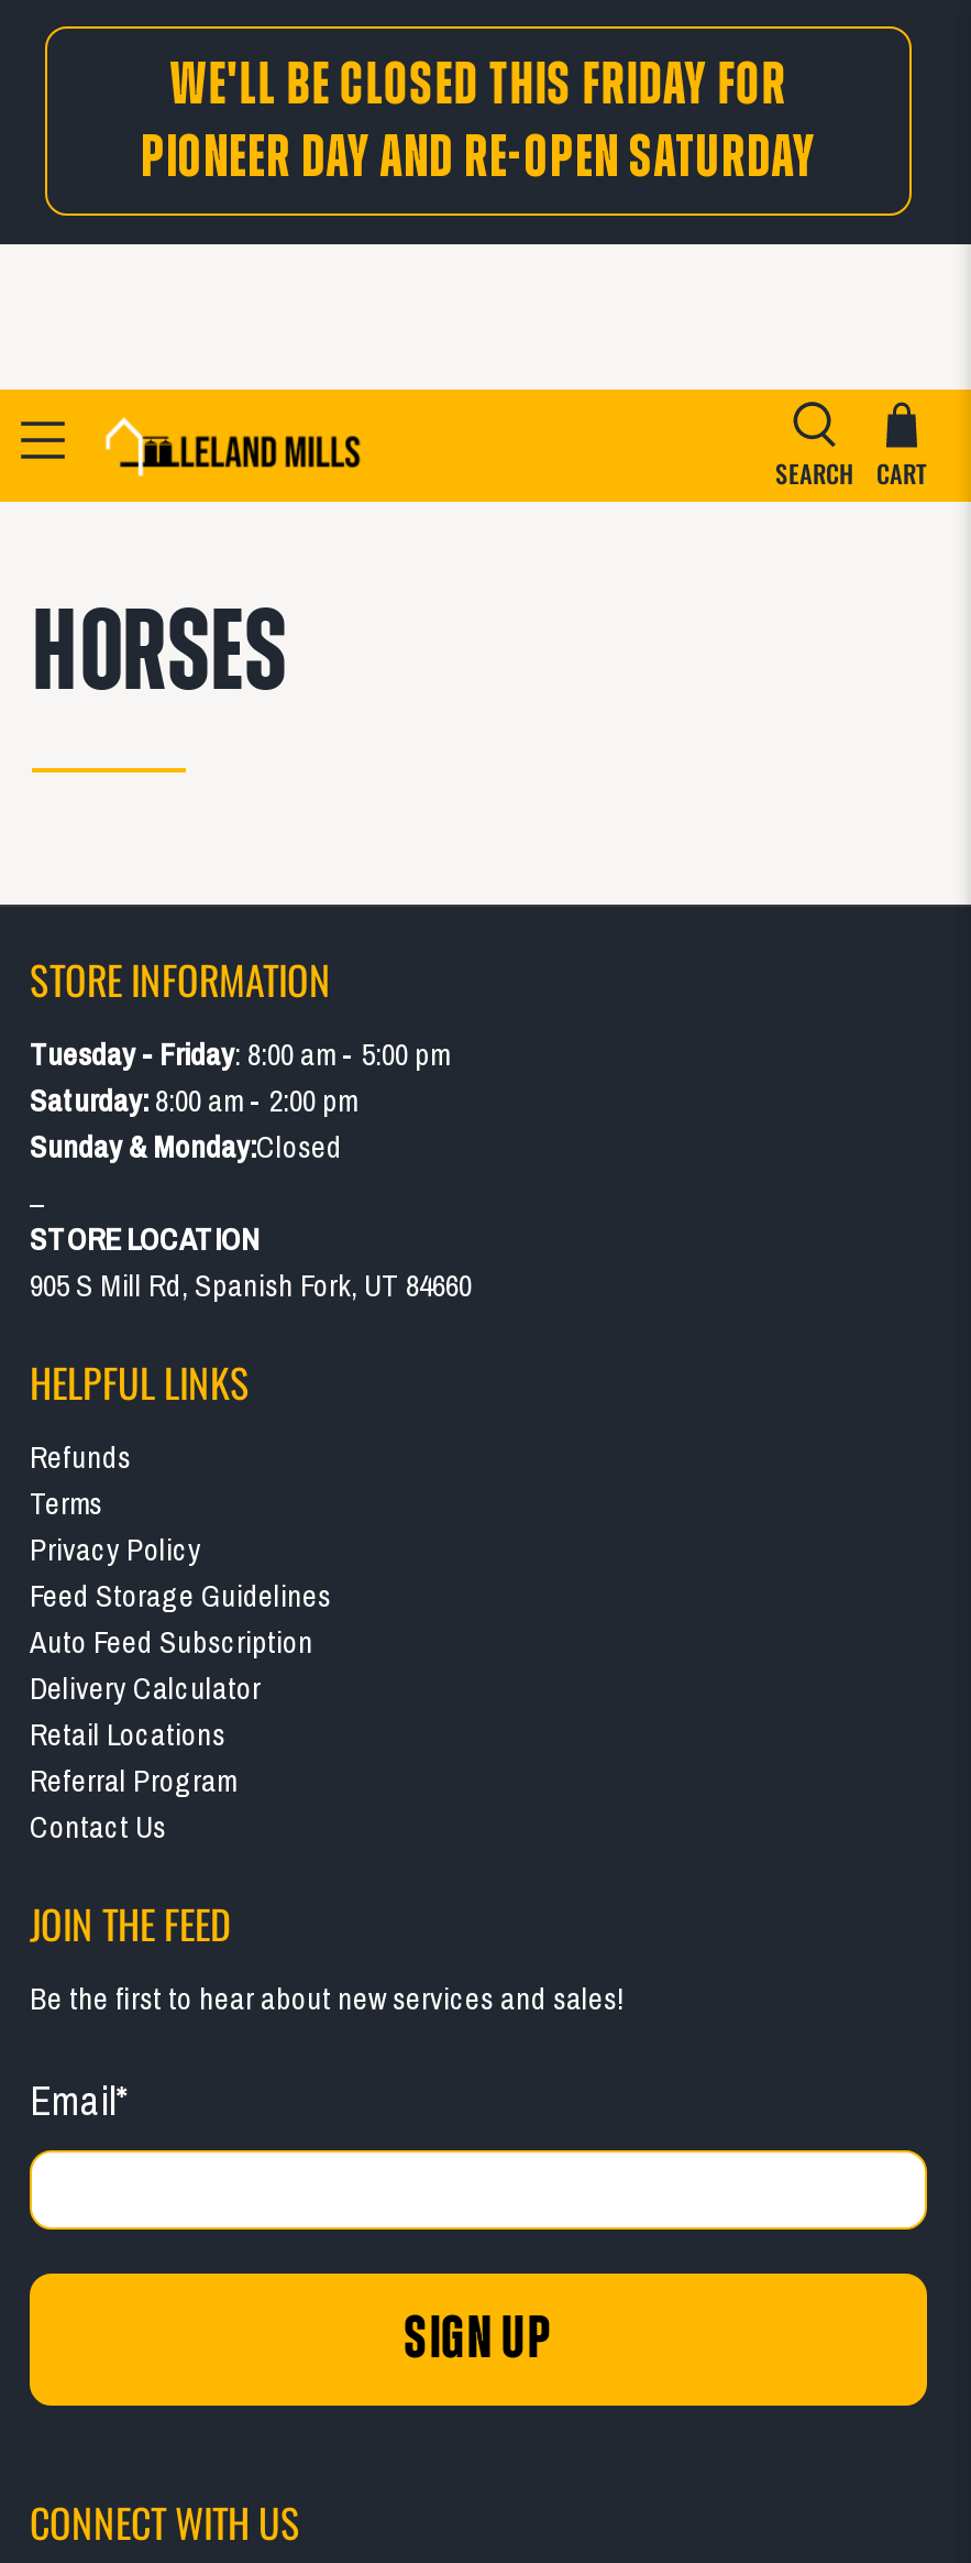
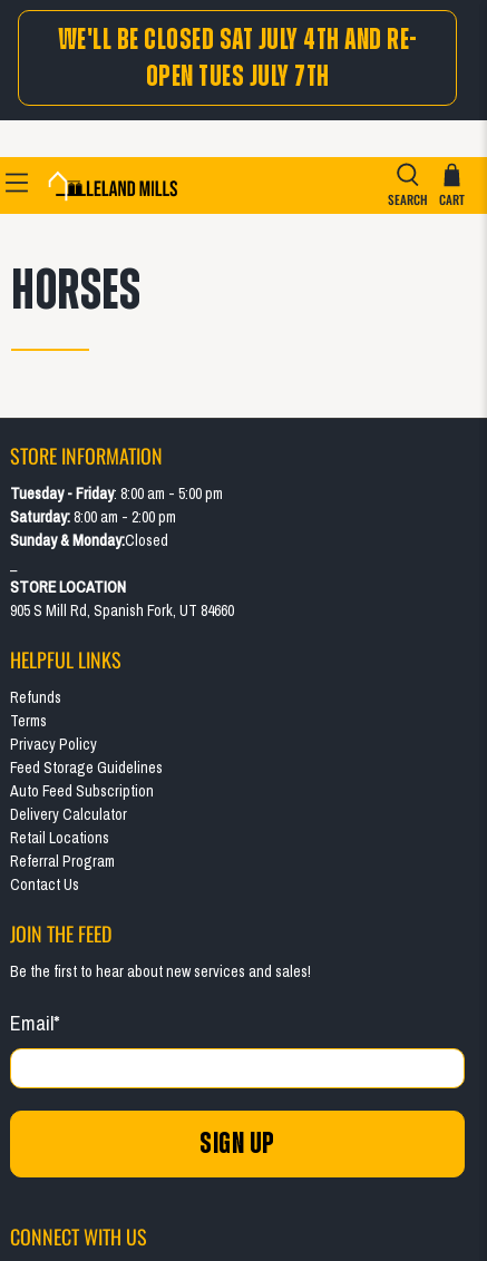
[141,54,816,186] WE'LL BE CLOSED THIS FRIDAY FOR | PIONEER DAY AND RE-OPEN SATURDAY -> [57,24,417,91] WE'LL BE CLOSED SAT JULY 4TH AND RE- | OPEN TUES JULY 7TH

